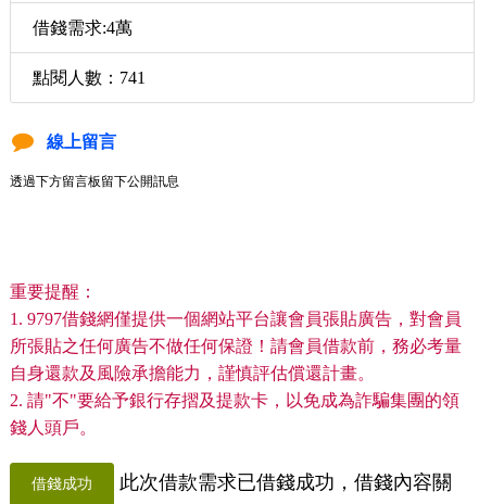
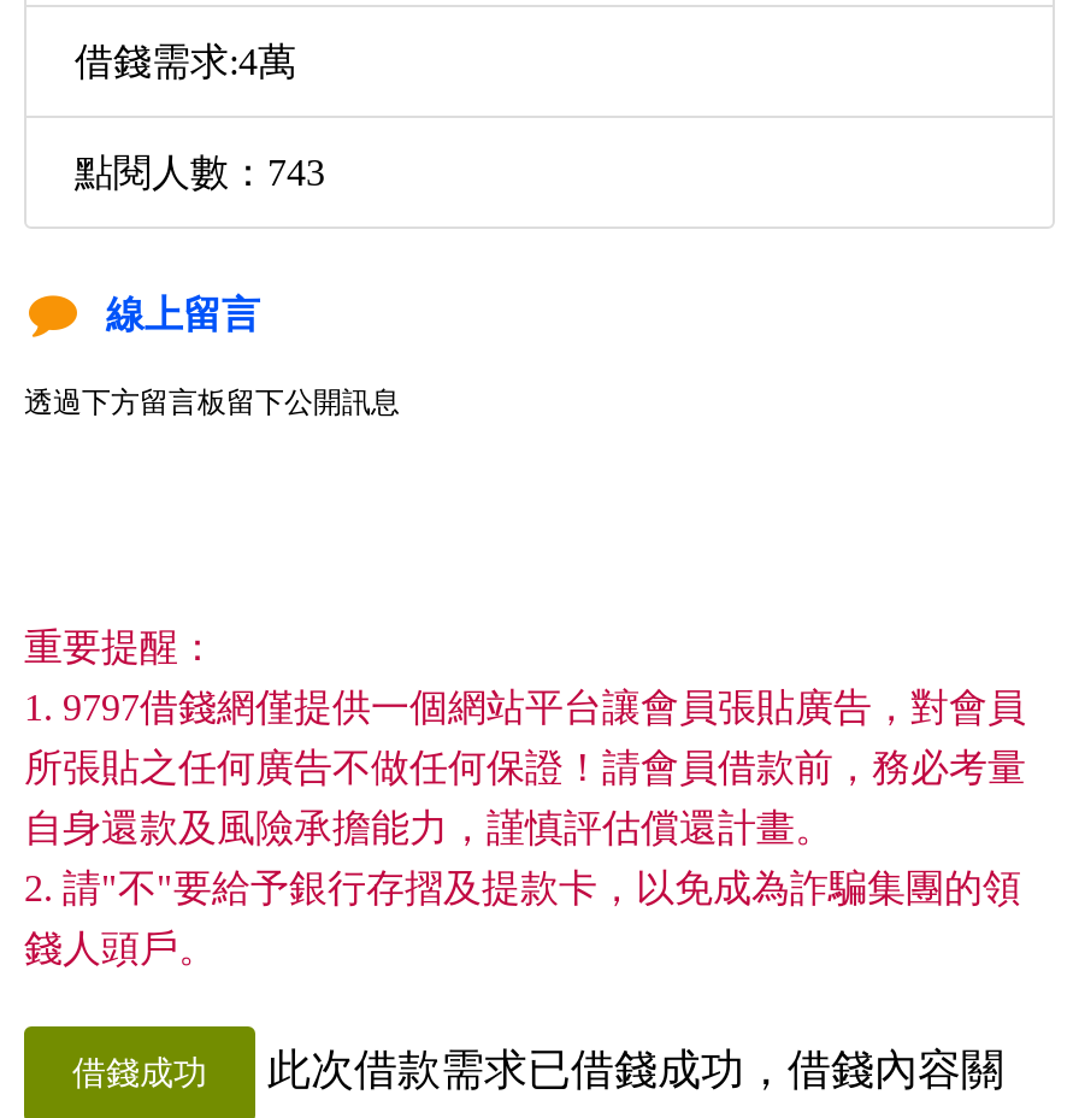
[33,68,146,87] 點閱人數：741 -> [75,152,325,193] 點閱人數：743

